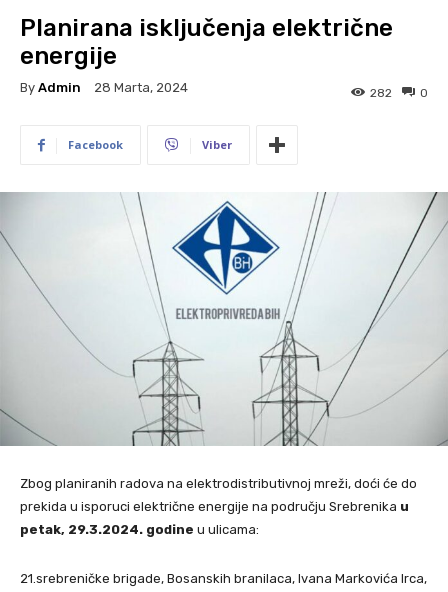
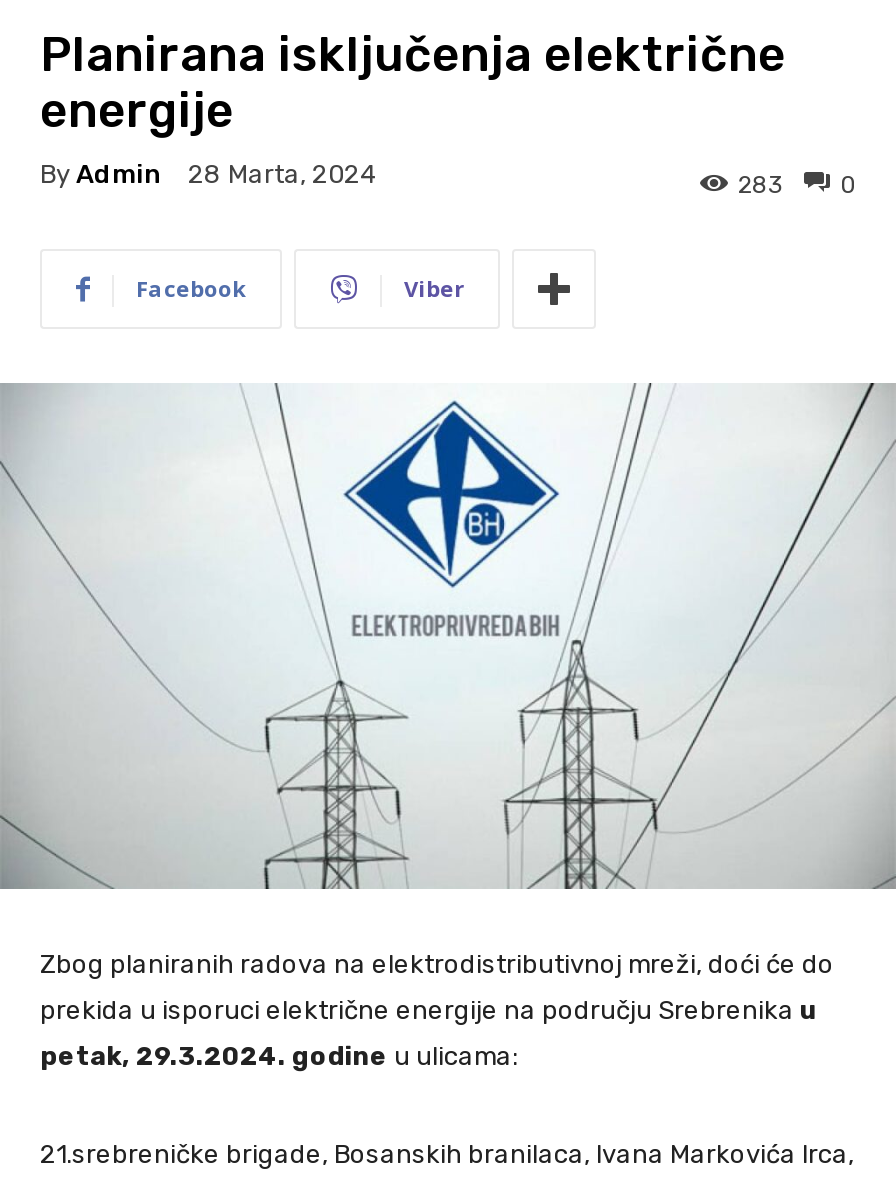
[370,86,428,100] 282 0 -> [738,171,856,199] 283 0

